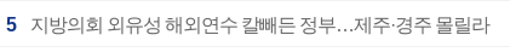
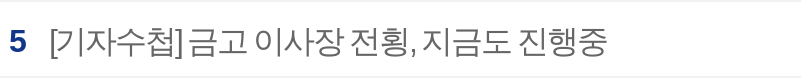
[30,15,489,35] 지방의회 외유성 해외연수 칼빼든 정부…제주·경주 몰릴라 -> [49,24,607,58] [기자수첩] 금고 이사장 전횡, 지금도 진행중

